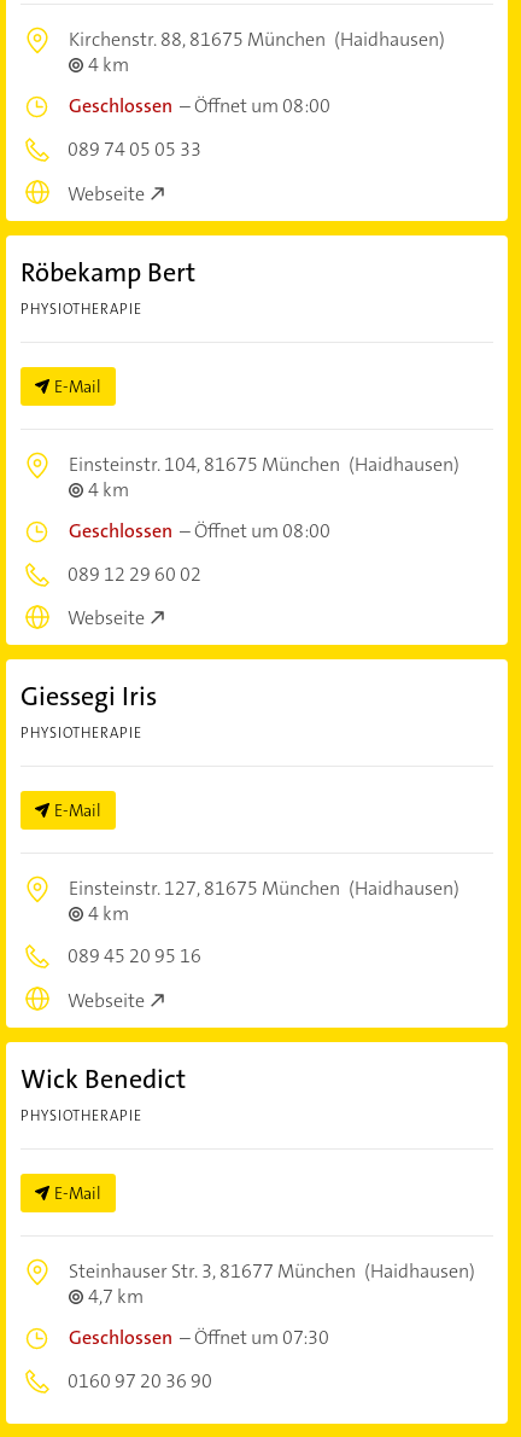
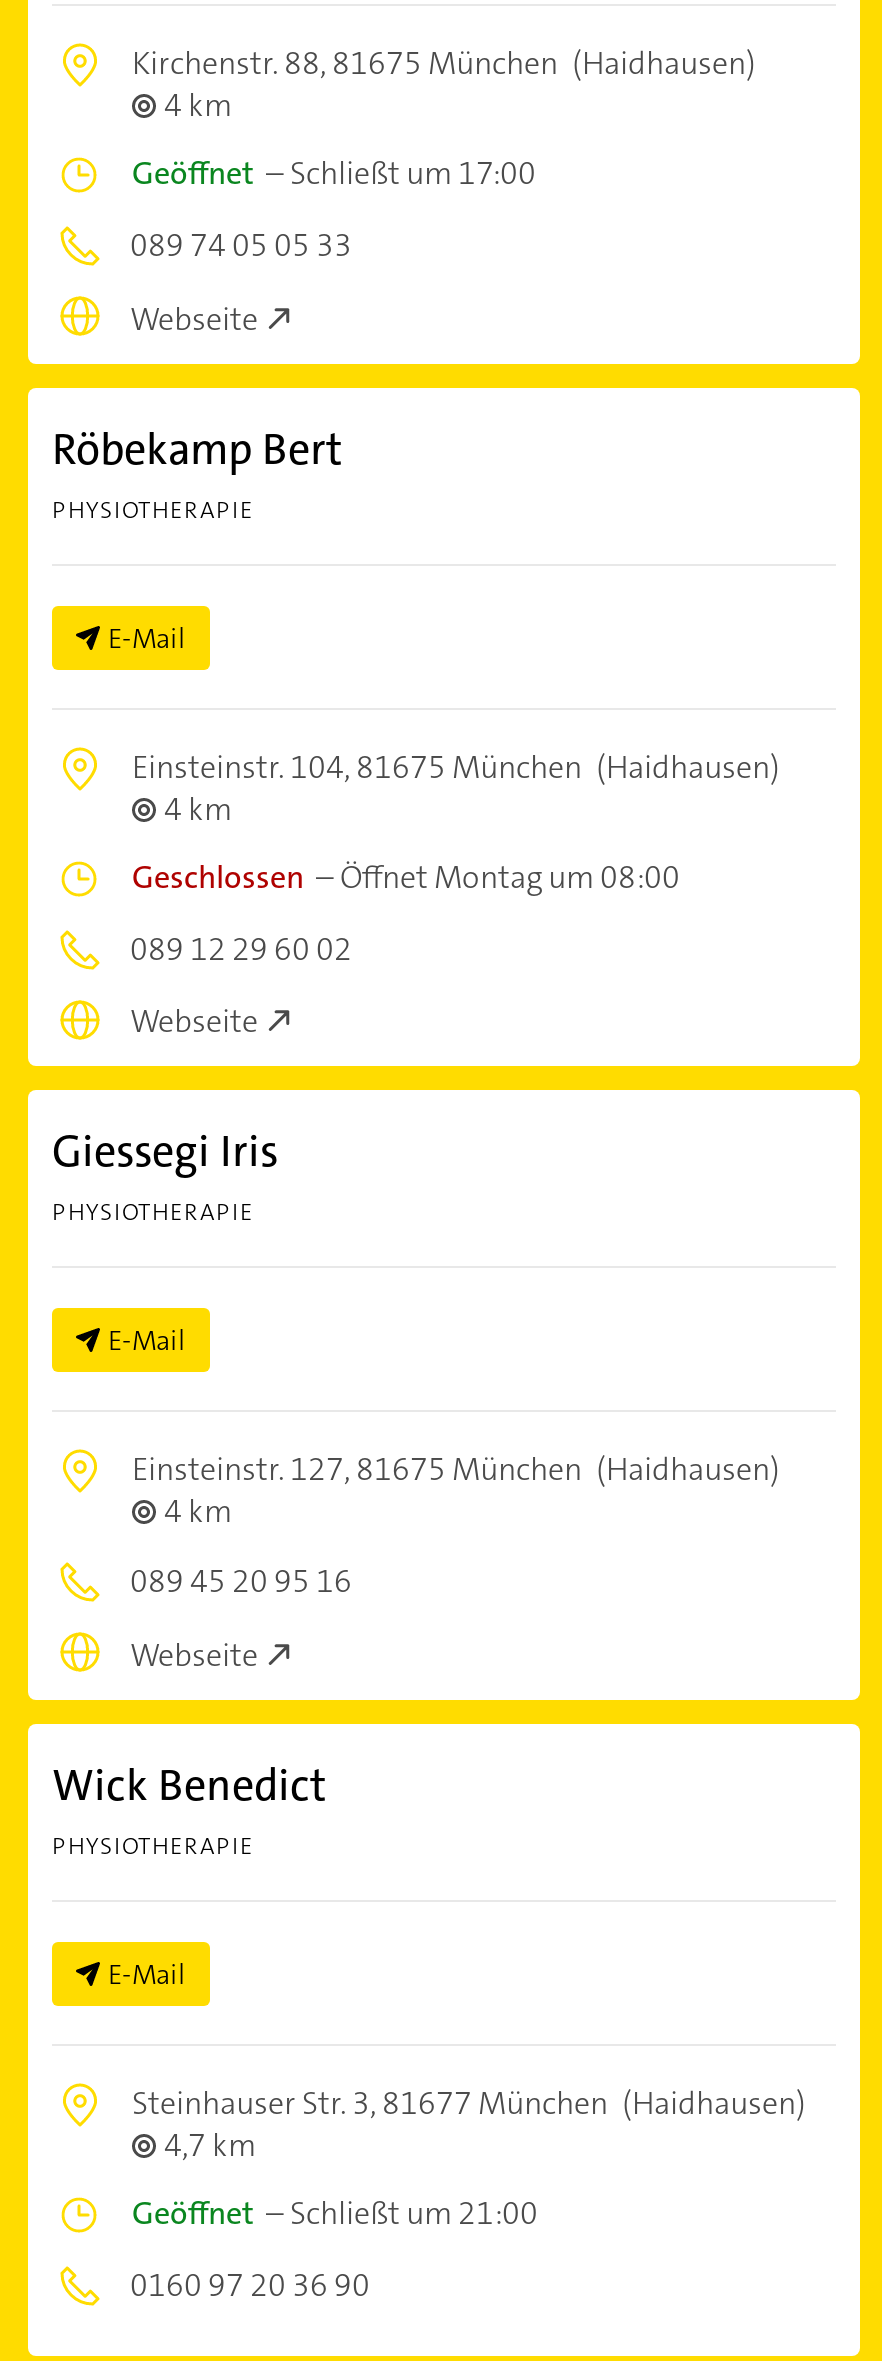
[69,93,330,119] Geschlossen – Öffnet um 08:00 -> [132,152,536,194] Geöffnet – Schließt um 17:00
[69,518,330,543] Geschlossen –Öffnet um 08:00 -> [132,856,680,898] Geschlossen –Öffnet Montag um 08:00
[69,1324,329,1350] Geschlossen – Öffnet um 07:30 -> [132,2192,538,2234] Geöffnet – Schließt um 21:00

